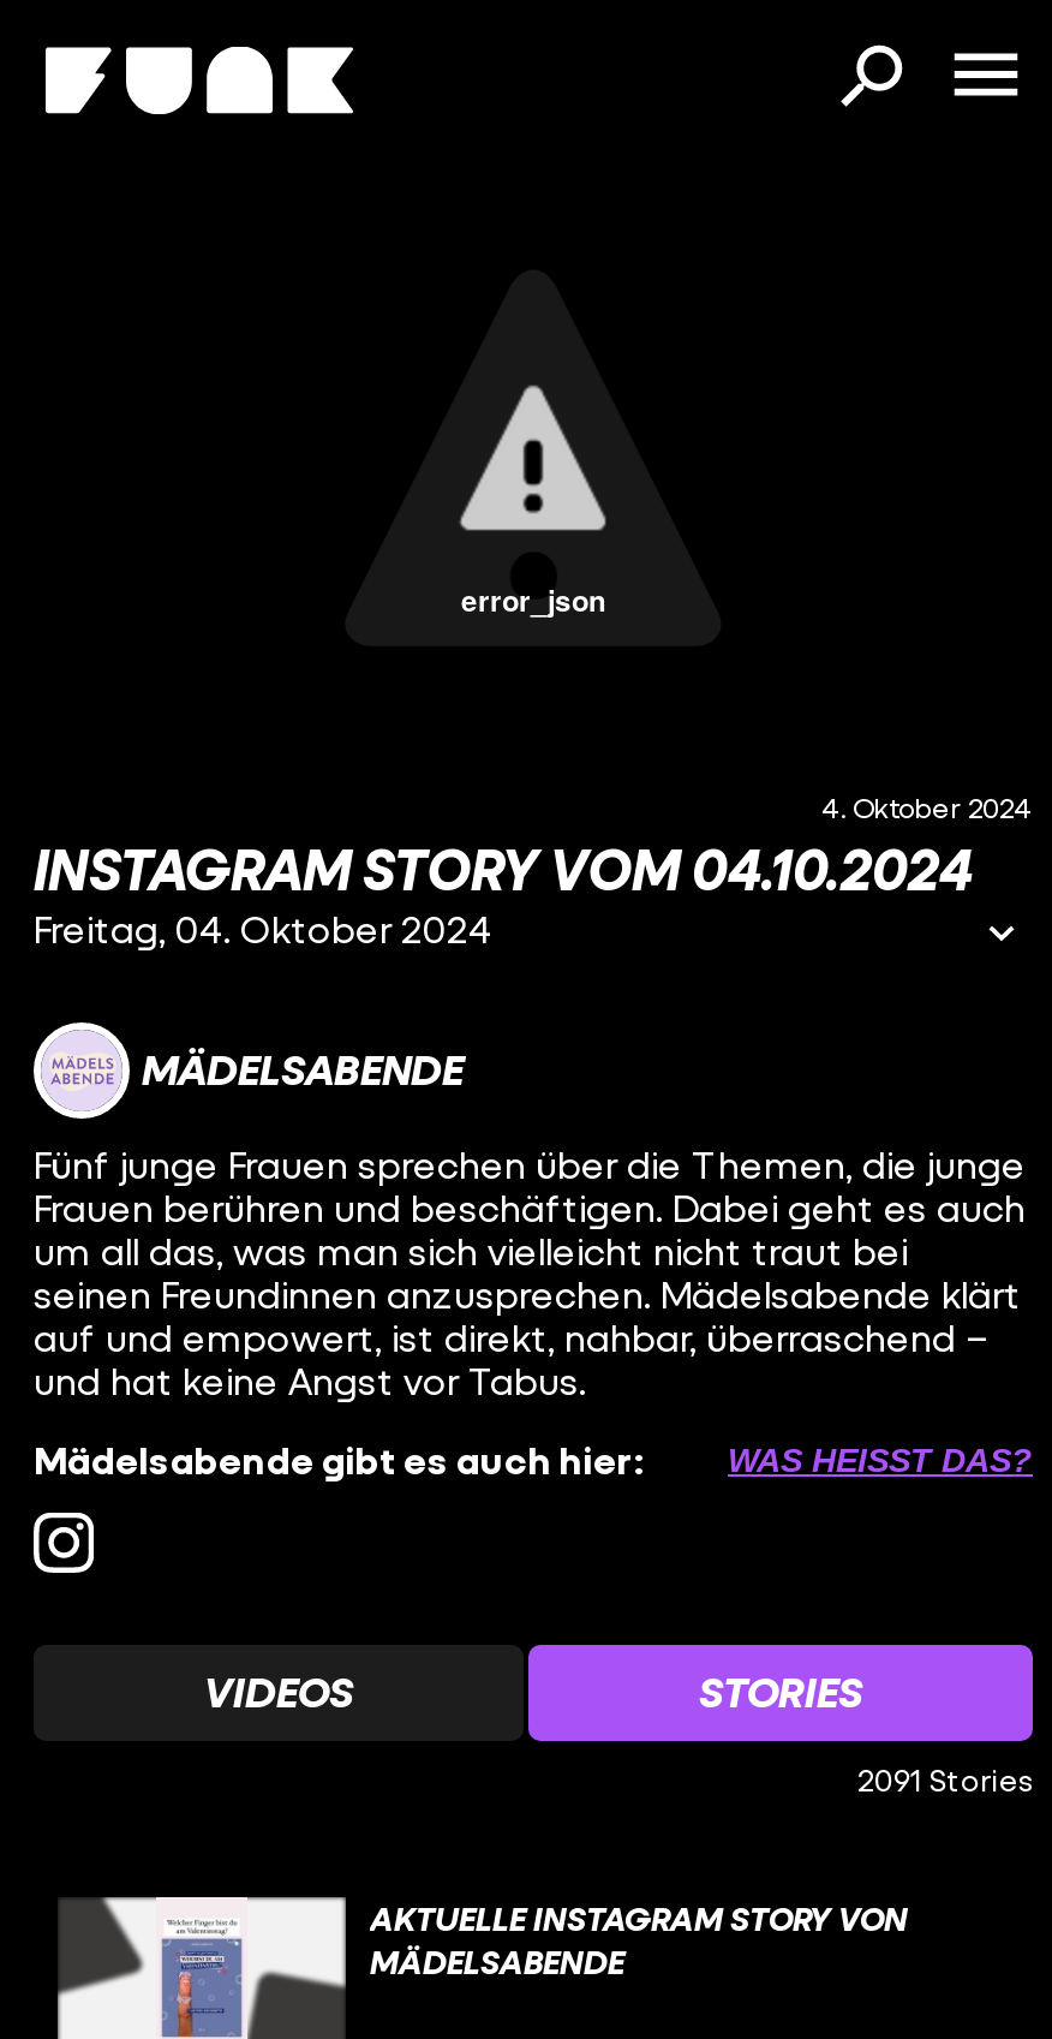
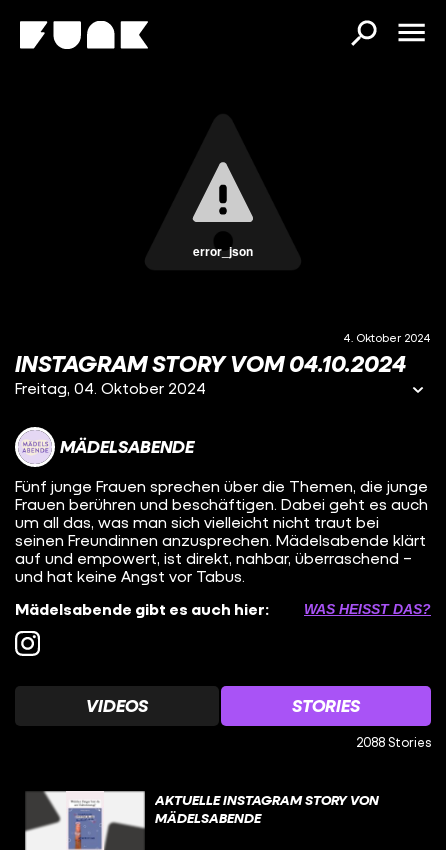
[857,1760,1033,1798] 2091 Stories -> [356,734,431,750] 2088 Stories

